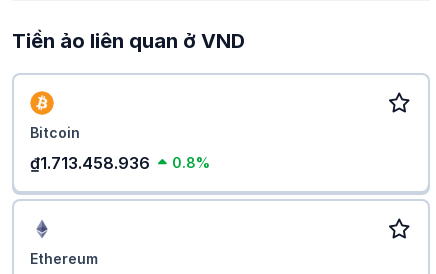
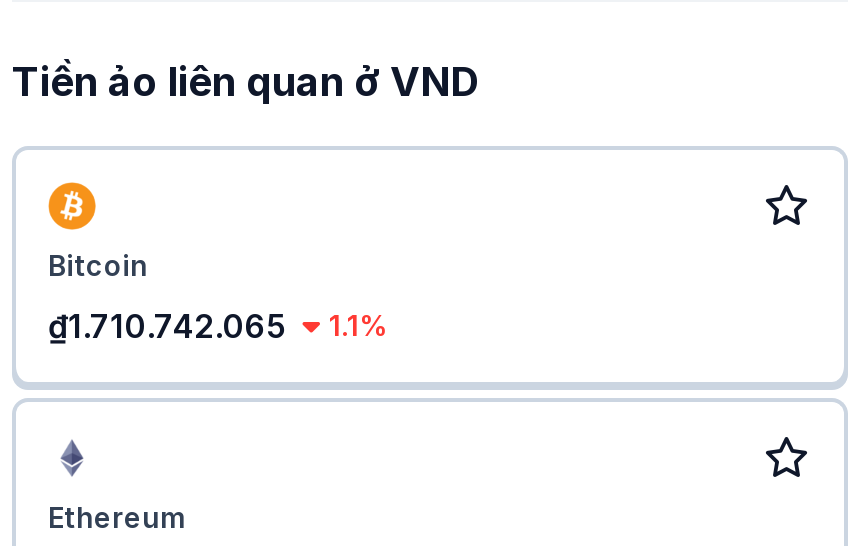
[30,153,150,173] ₫1.713.458.936 -> [48,306,286,346] ₫1.710.742.065
[171,154,209,171] 0.8% -> [329,308,387,342] 1.1%

